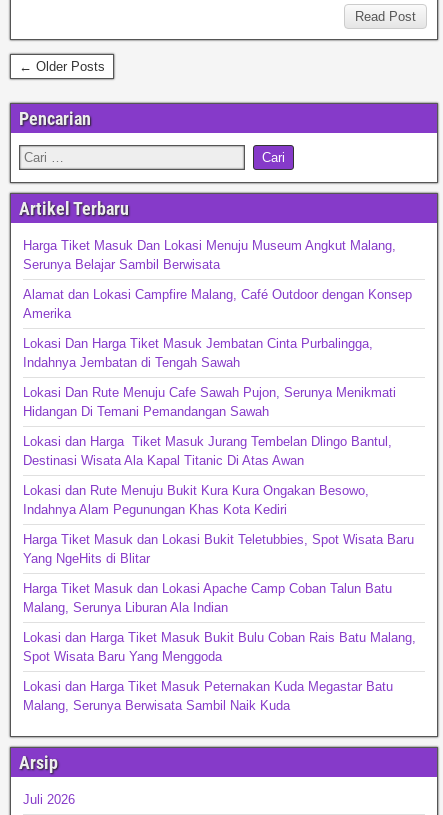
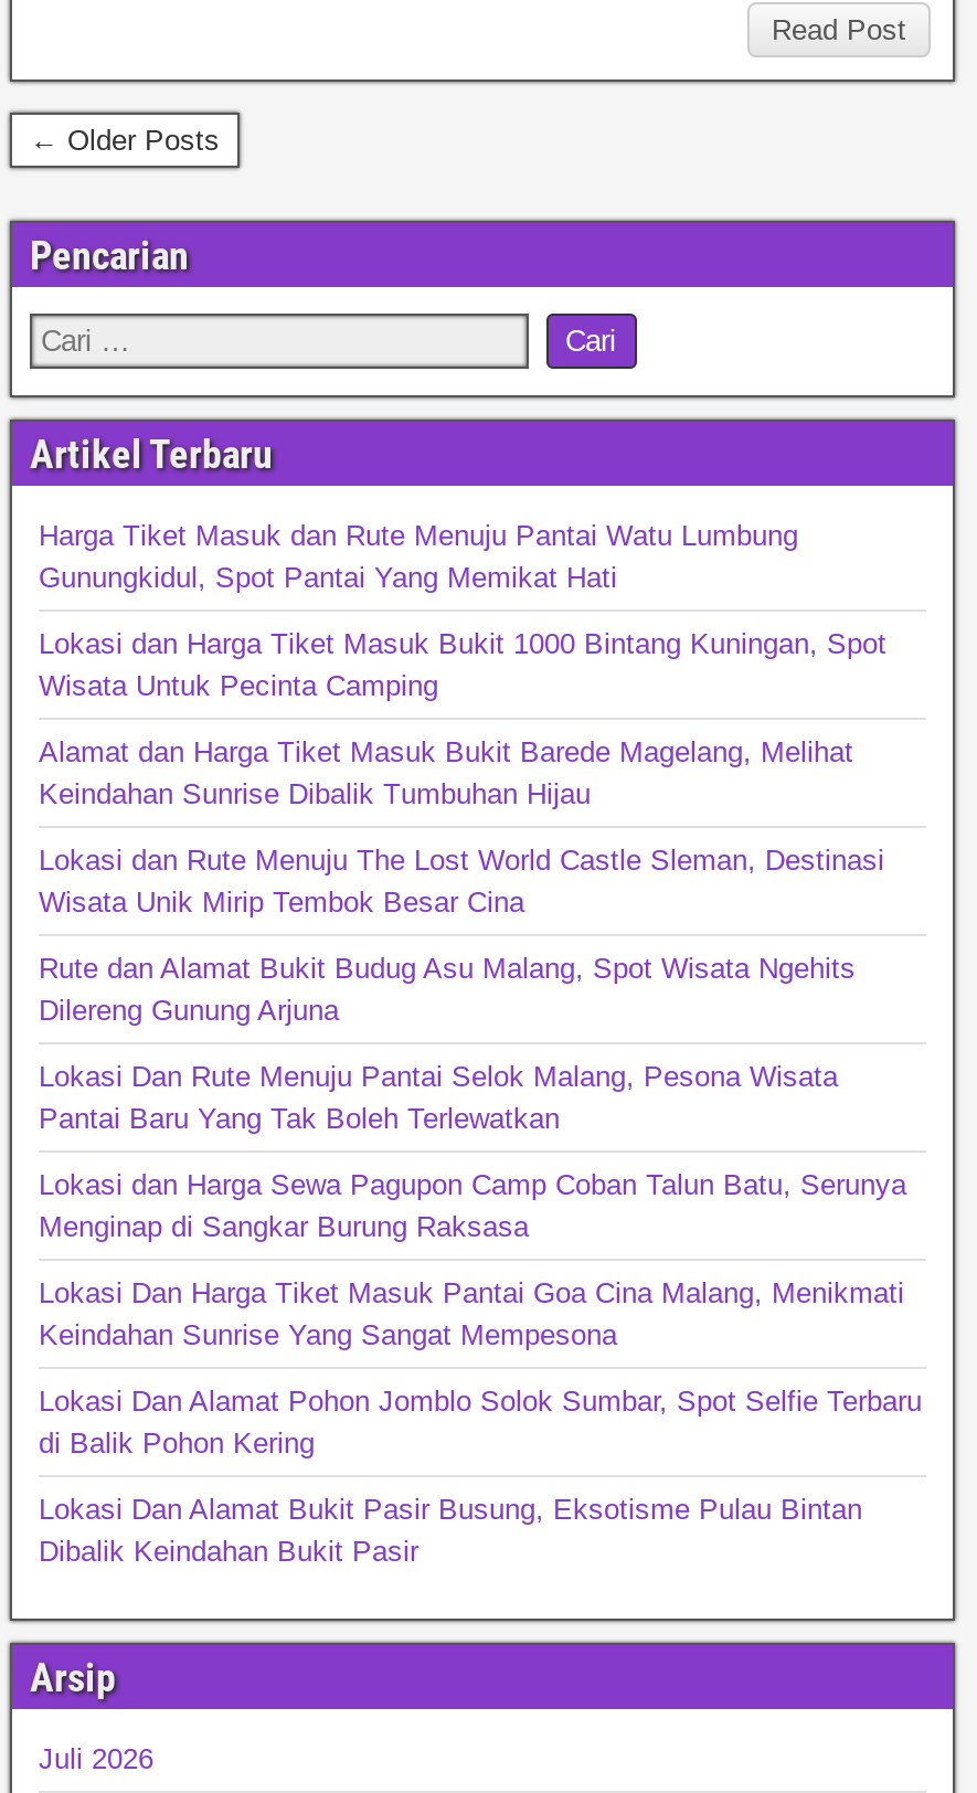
[23,238,396,272] Harga Tiket Masuk Dan Lokasi Menuju Museum Angkut Malang, | Serunya Belajar Sambil Berwisata -> [39,519,798,594] Harga Tiket Masuk dan Rute Menuju Pantai Watu Lumbung | Gunungkidul, Spot Pantai Yang Memikat Hati
[23,287,412,321] Alamat dan Lokasi Campfire Malang, Café Outdoor dengan Konsep | Amerika -> [39,627,886,702] Lokasi dan Harga Tiket Masuk Bukit 1000 Bintang Kuningan, Spot | Wisata Untuk Pecinta Camping
[23,336,373,370] Lokasi Dan Harga Tiket Masuk Jembatan Cinta Purbalingga, | Indahnya Jembatan di Tengah Sawah -> [39,735,853,810] Alamat dan Harga Tiket Masuk Bukit Barede Magelang, Melihat | Keindahan Sunrise Dibalik Tumbuhan Hijau
[23,385,396,419] Lokasi Dan Rute Menuju Cafe Sawah Pujon, Serunya Menikmati | Hidangan Di Temani Pemandangan Sawah -> [39,844,884,919] Lokasi dan Rute Menuju The Lost World Castle Sleman, Destinasi | Wisata Unik Mirip Tembok Besar Cina
[23,434,392,468] Lokasi dan Harga Tiket Masuk Jurang Tembelan Dlingo Bantul, | Destinasi Wisata Ala Kapal Titanic Di Atas Awan -> [39,952,856,1027] Rute dan Alamat Bukit Budug Asu Malang, Spot Wisata Ngehits | Dilereng Gunung Arjuna
[23,483,369,517] Lokasi dan Rute Menuju Bukit Kura Kura Ongakan Besowo, | Indahnya Alam Pegunungan Khas Kota Kediri -> [39,1060,838,1135] Lokasi Dan Rute Menuju Pantai Selok Malang, Pesona Wisata | Pantai Baru Yang Tak Boleh Terlewatkan
[23,532,414,566] Harga Tiket Masuk dan Lokasi Bukit Teletubbies, Spot Wisata Baru | Yang NgeHits di Blitar -> [39,1168,906,1243] Lokasi dan Harga Sewa Pagupon Camp Coban Talun Batu, Serunya | Menginap di Sangkar Burung Raksasa
[23,581,392,615] Harga Tiket Masuk dan Lokasi Apache Camp Coban Talun Batu | Malang, Serunya Liburan Ala Indian -> [39,1276,904,1351] Lokasi Dan Harga Tiket Masuk Pantai Goa Cina Malang, Menikmati | Keindahan Sunrise Yang Sangat Mempesona
[23,630,416,664] Lokasi dan Harga Tiket Masuk Bukit Bulu Coban Rais Batu Malang, | Spot Wisata Baru Yang Menggoda -> [39,1384,922,1460] Lokasi Dan Alamat Pohon Jomblo Solok Sumbar, Spot Selfie Terbaru | di Balik Pohon Kering
[23,679,393,713] Lokasi dan Harga Tiket Masuk Peternakan Kuda Megastar Batu | Malang, Serunya Berwisata Sambil Naik Kuda -> [39,1493,862,1568] Lokasi Dan Alamat Bukit Pasir Busung, Eksotisme Pulau Bintan | Dibalik Keindahan Bukit Pasir

